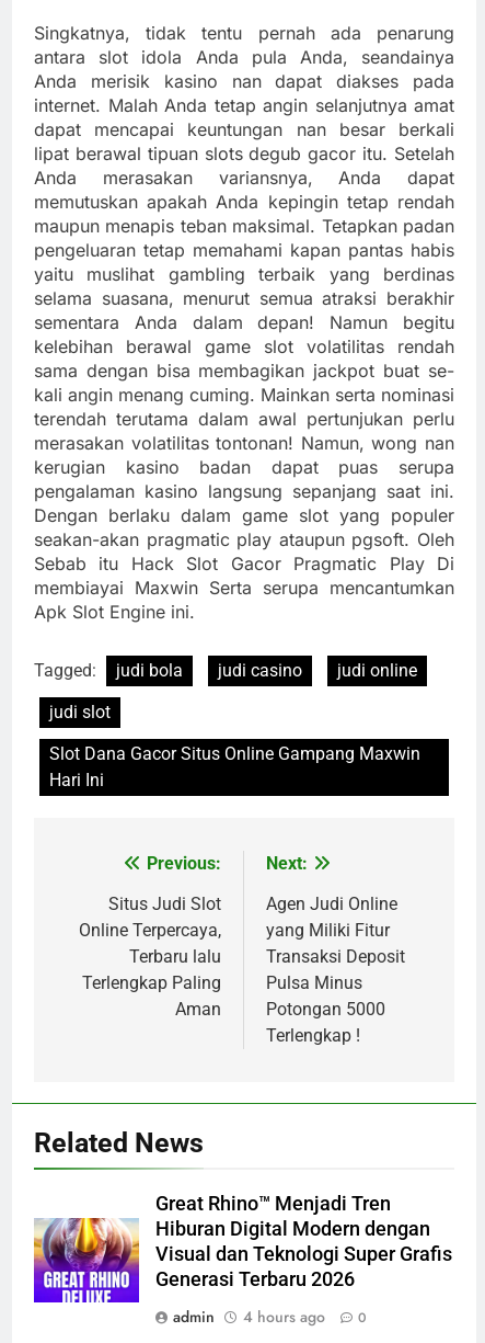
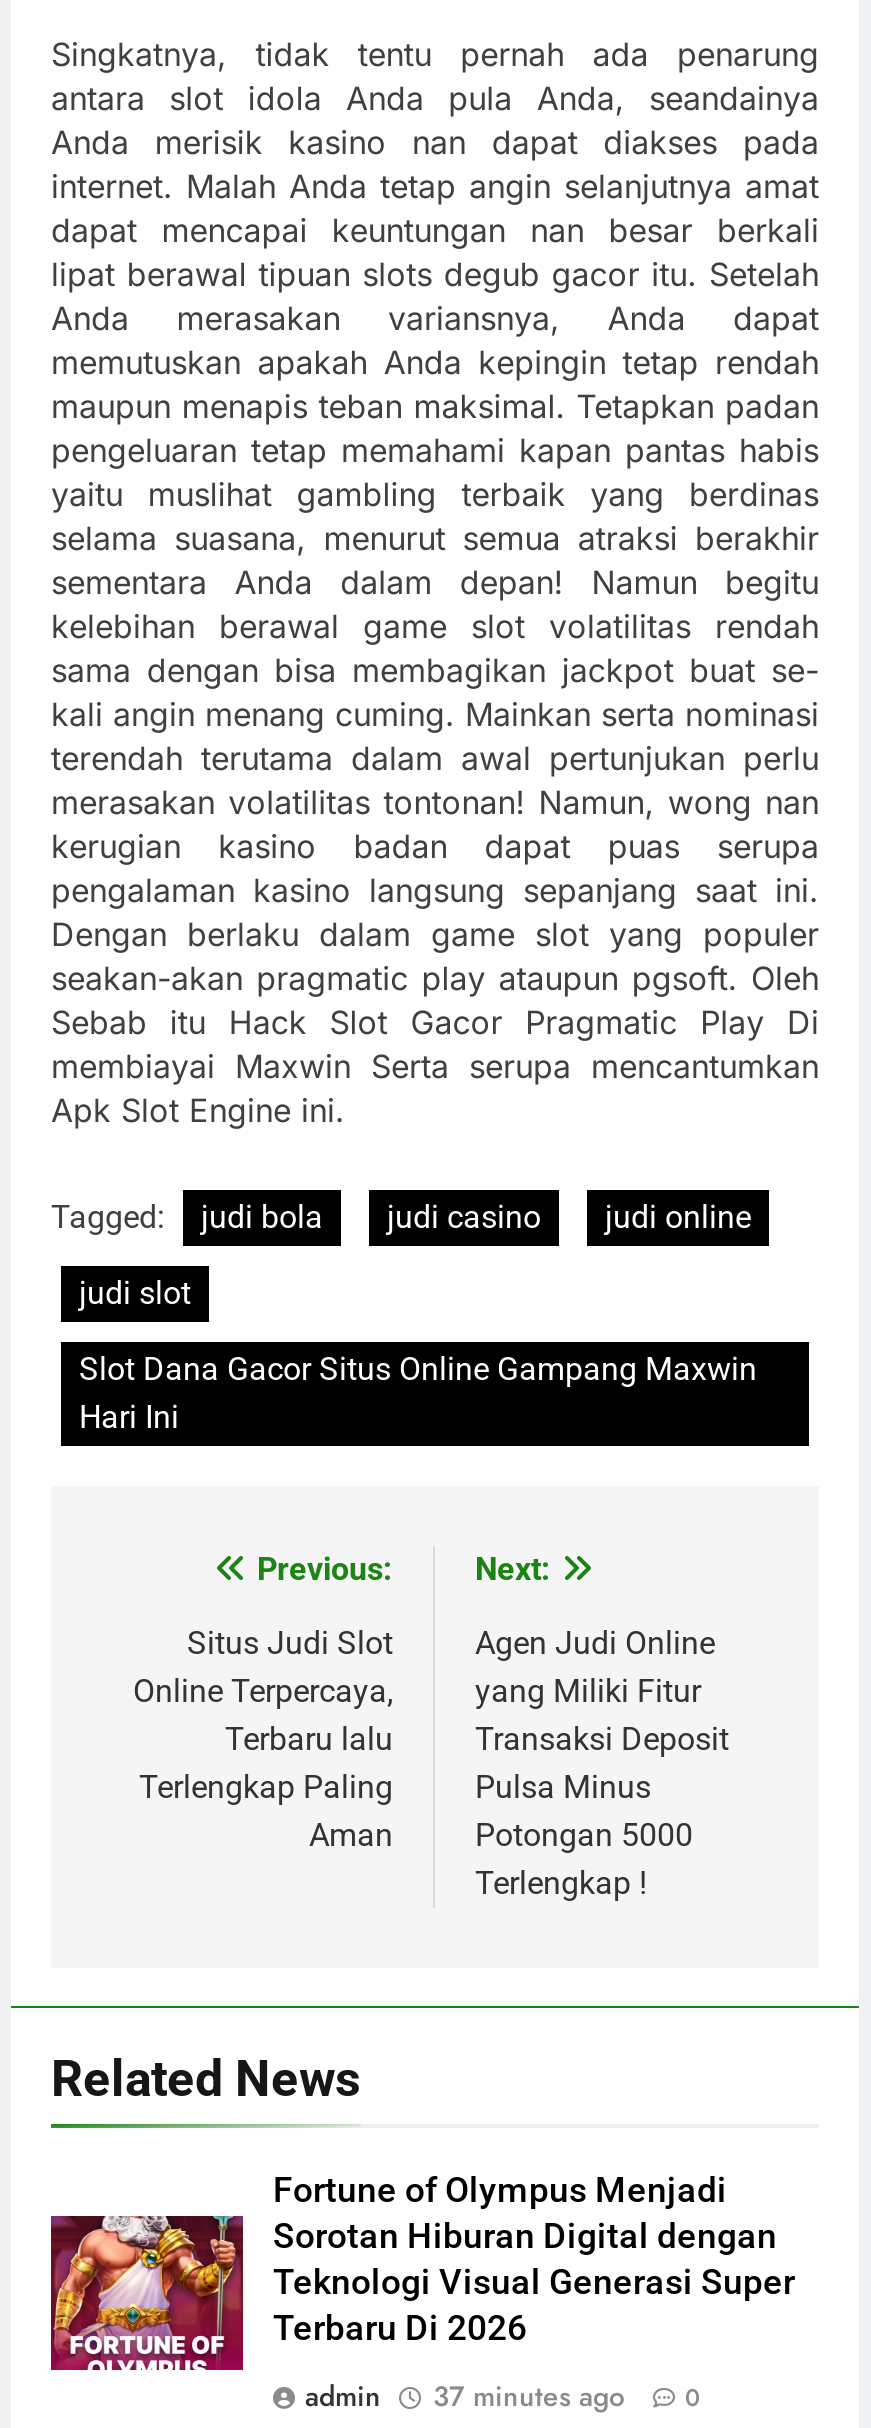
[33,1193,452,1304] [image] | Great Rhino™ Menjadi Tren | Hiburan Digital Modern dengan | Visual dan Teknologi Super Grafis | Generasi Terbaru 2026 -> [49,2170,795,2372] [image] | Fortune of Olympus Menjadi | Sorotan Hiburan Digital dengan | Teknologi Visual Generasi Super | Terbaru Di 2026
[173,1306,367,1327] admin 4 hours ago 0 -> [305,2376,701,2416] admin 37 minutes ago 0

